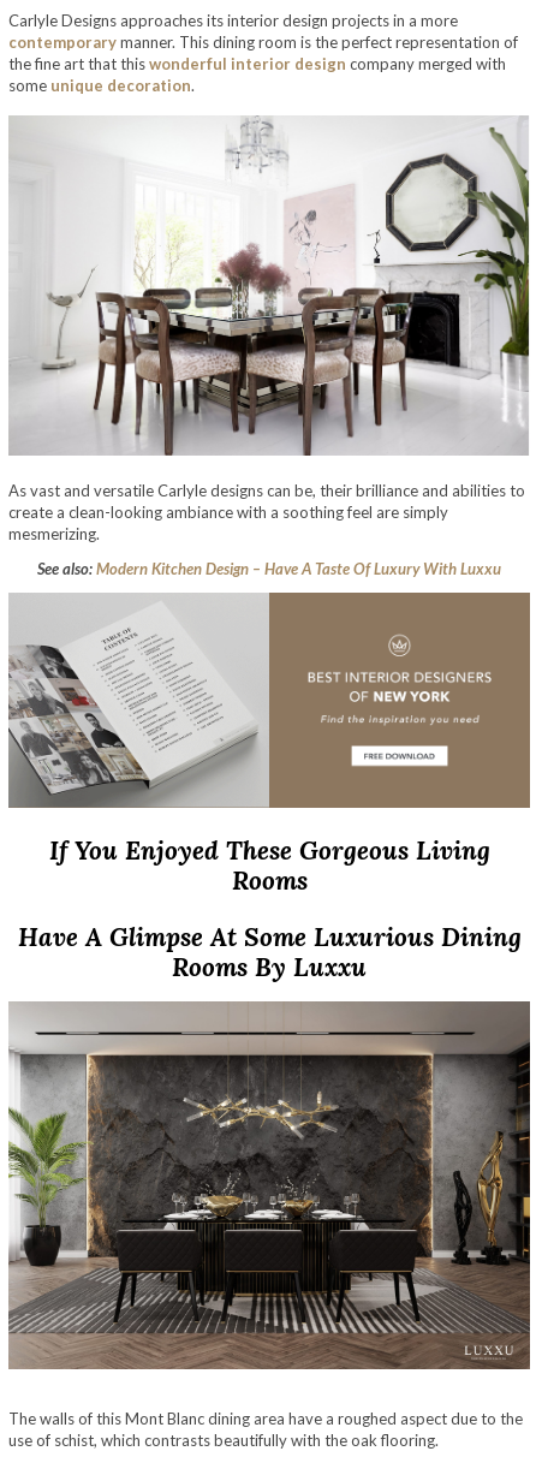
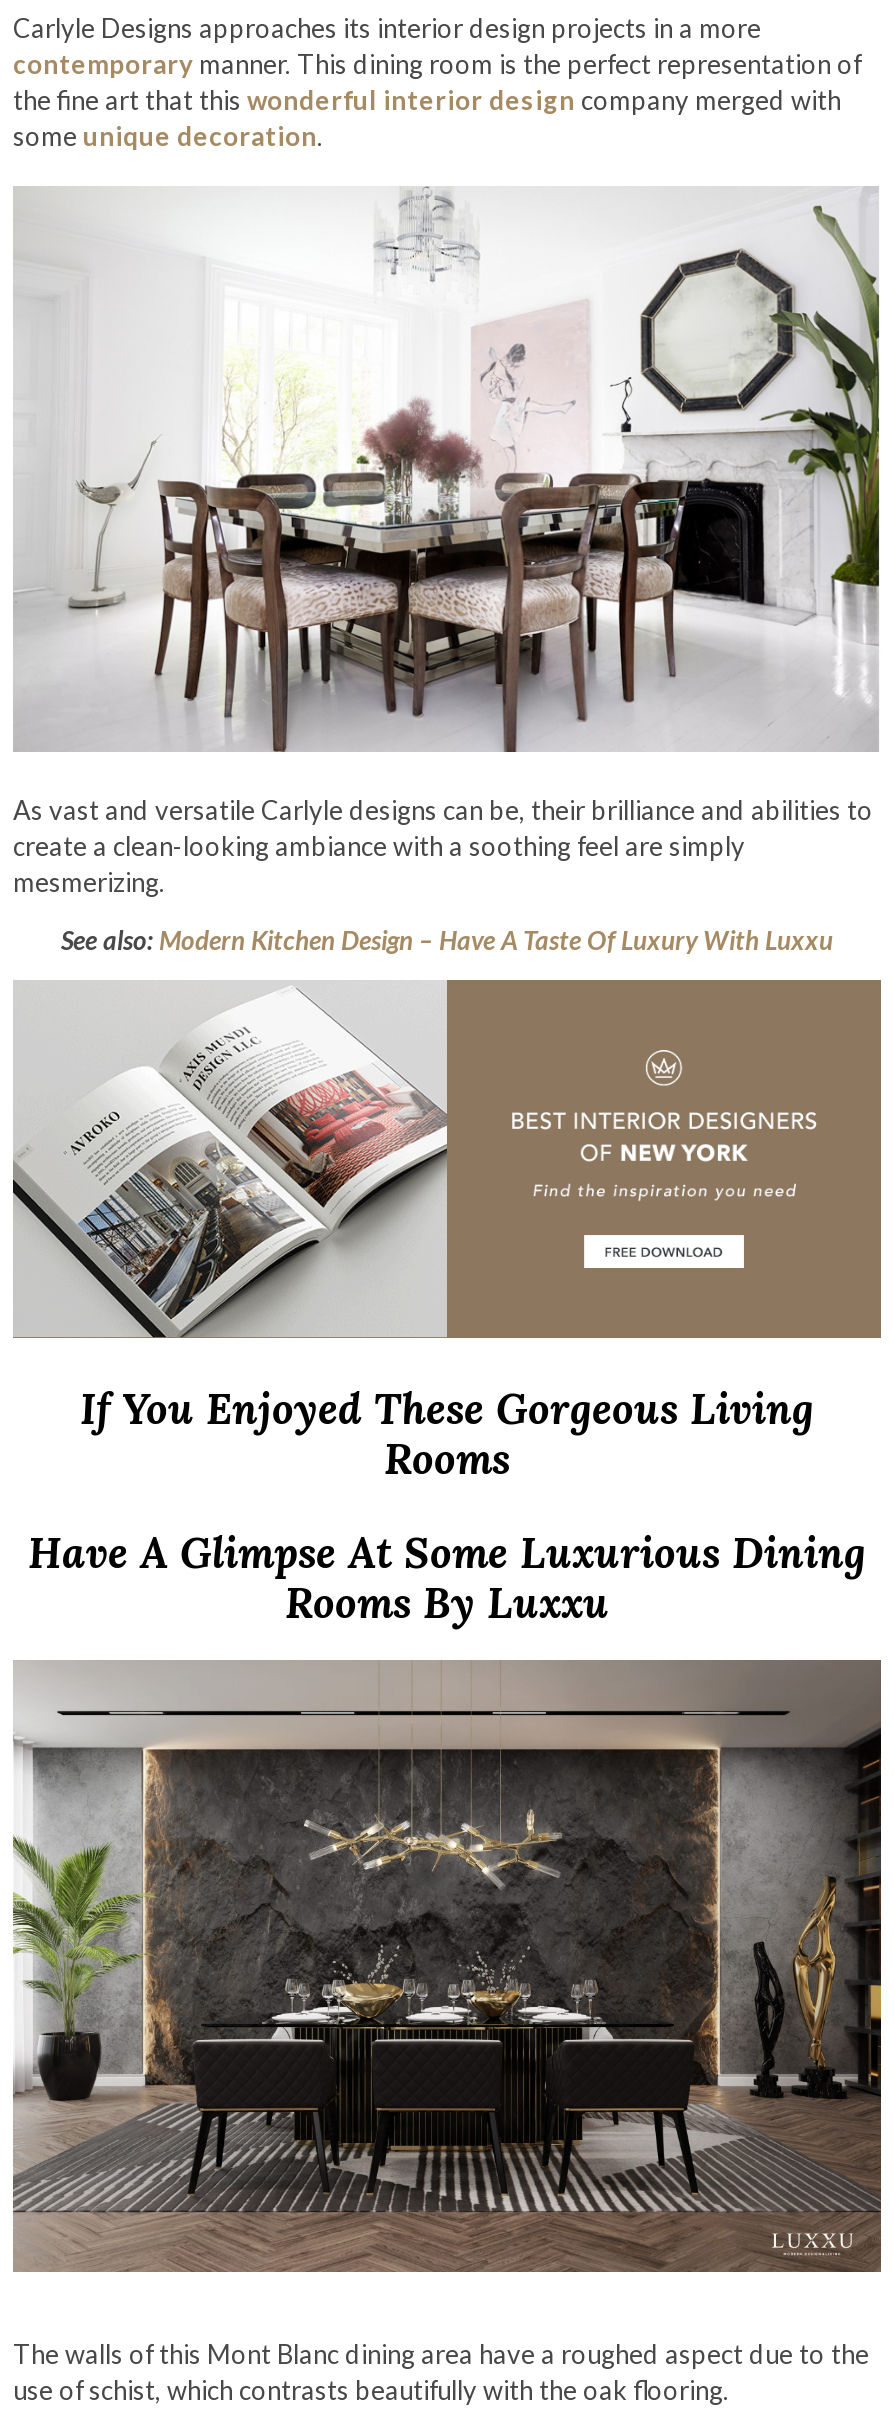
[8,599,270,808] [image] -> [13,988,447,1336] [image]

